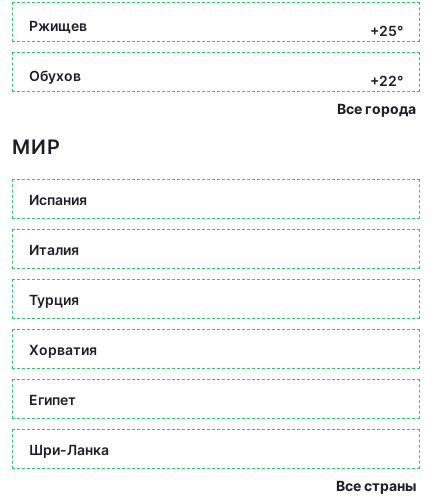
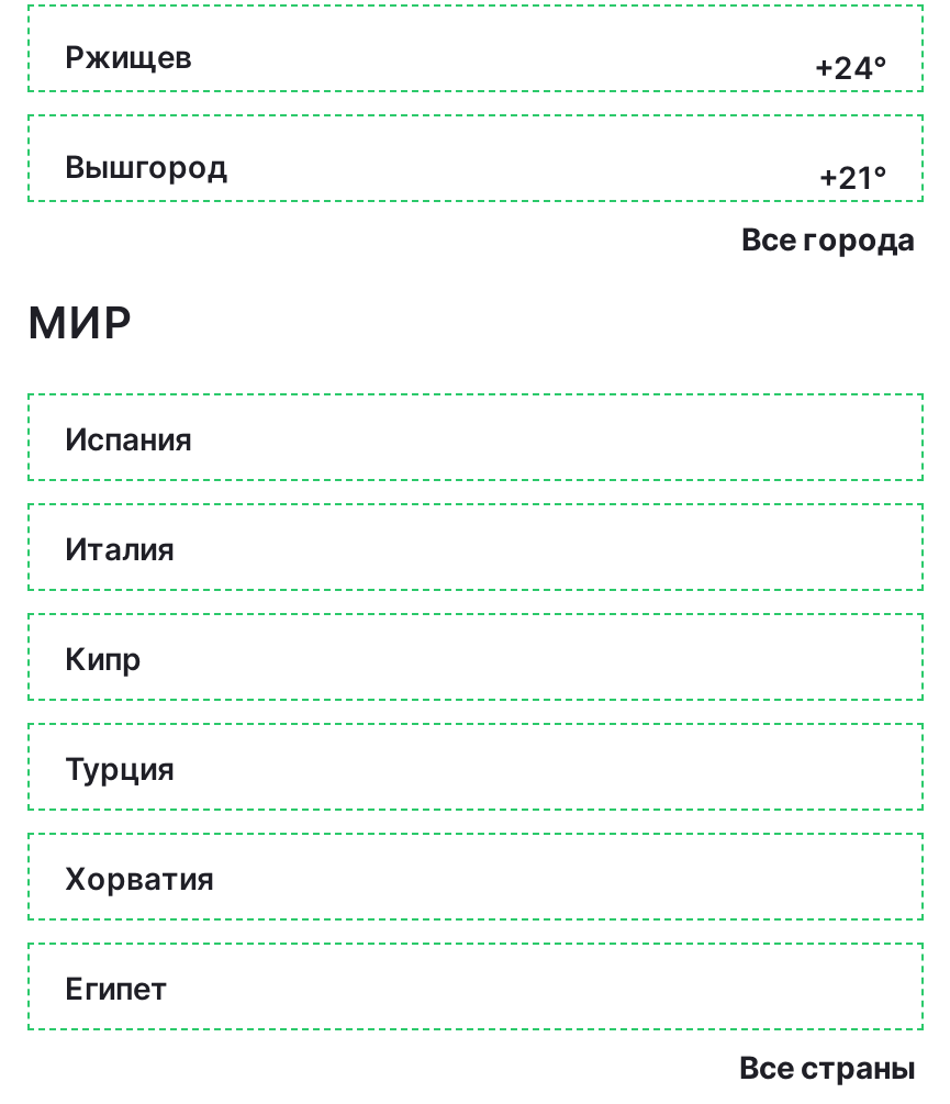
[370,22,403,39] +25° -> [814,48,886,86] +24°
[29,66,403,89] Обухов | +22° -> [65,146,886,196] Вышгород | +21°
none -> [65,638,142,676] Кипр
moved [29,290,97,407] -> [65,748,214,1005]: Турция | Хорватия | Египет
[29,440,109,457] Шри-Ланка -> none

